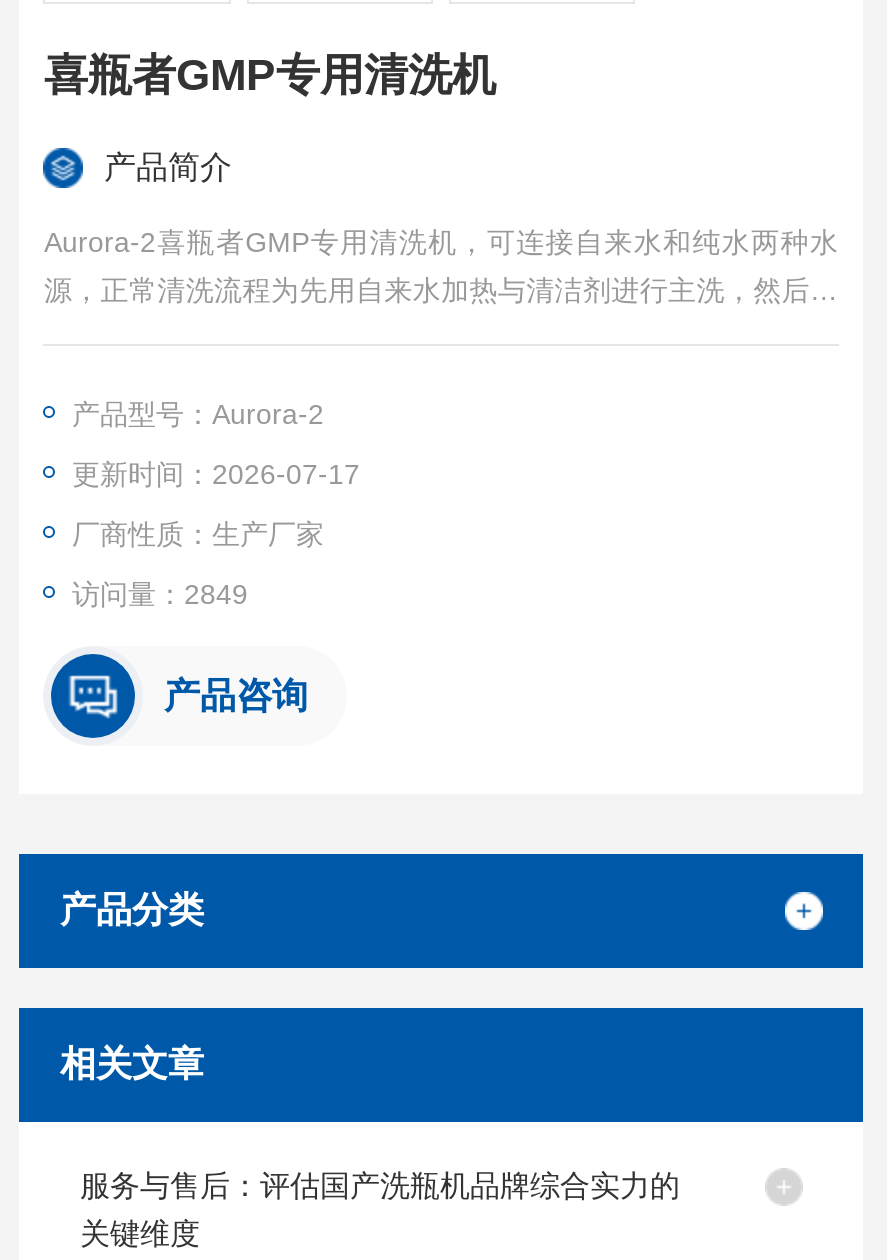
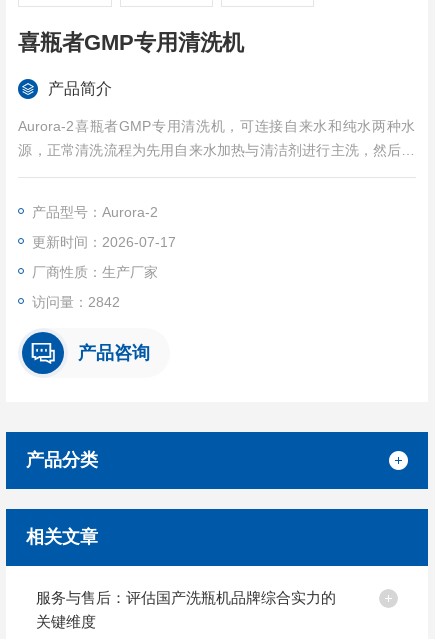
[72,578,248,610] 访问量：2849 -> [32,294,120,310] 访问量：2842

